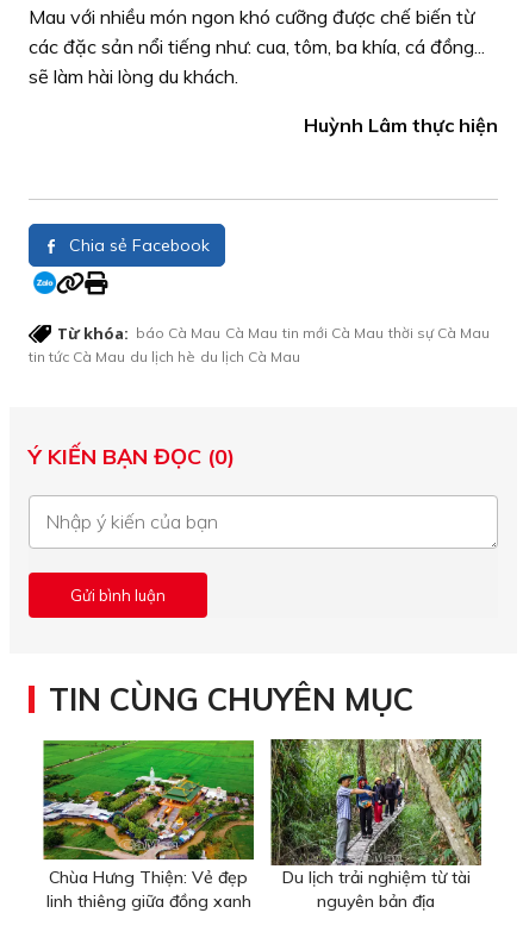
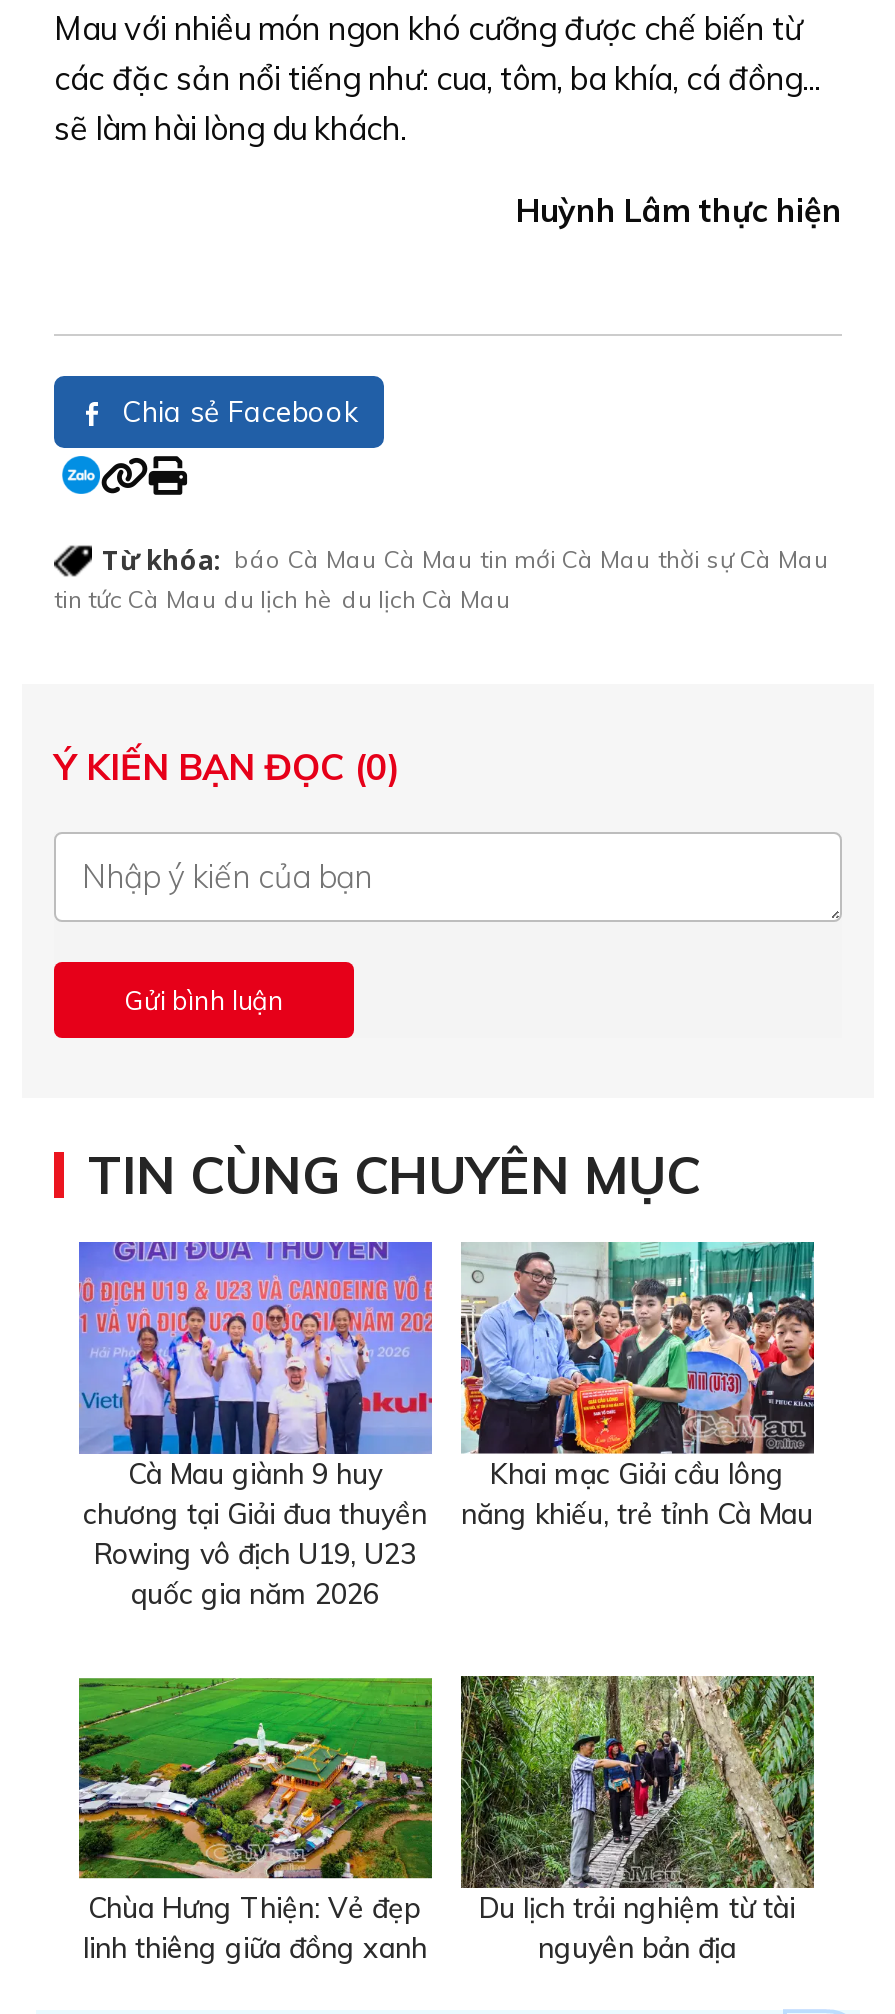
none -> [78,1240,434,1612] [image] | Cà Mau giành 9 huy | chương tại Giải đua thuyền | Rowing vô địch U19, U23 | quốc gia năm 2026
none -> [458,1240,816,1532] [image] | Khai mạc Giải cầu lông | năng khiếu, trẻ tỉnh Cà Mau

